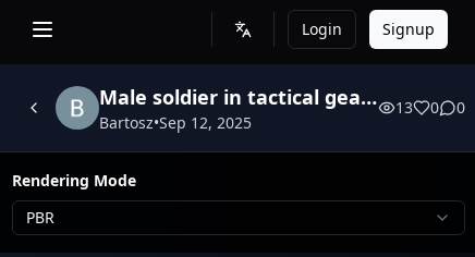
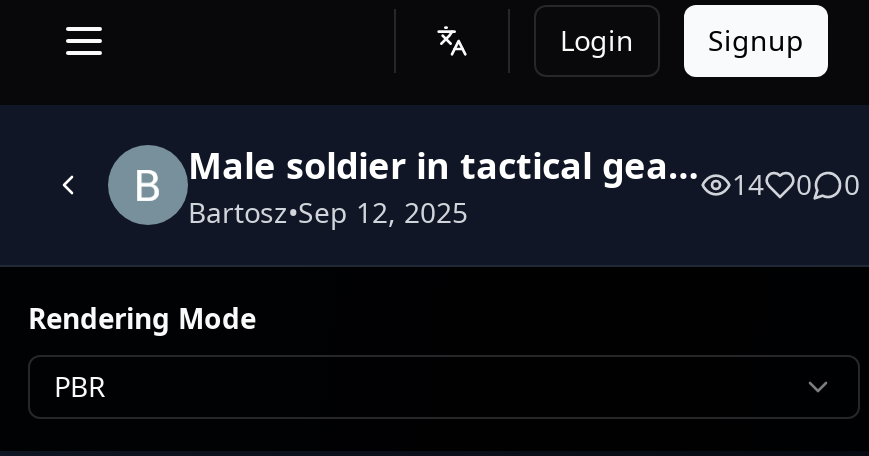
[395,97,413,118] 13 -> [732,165,764,203] 14

